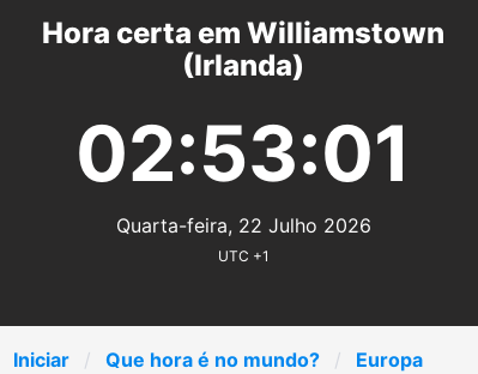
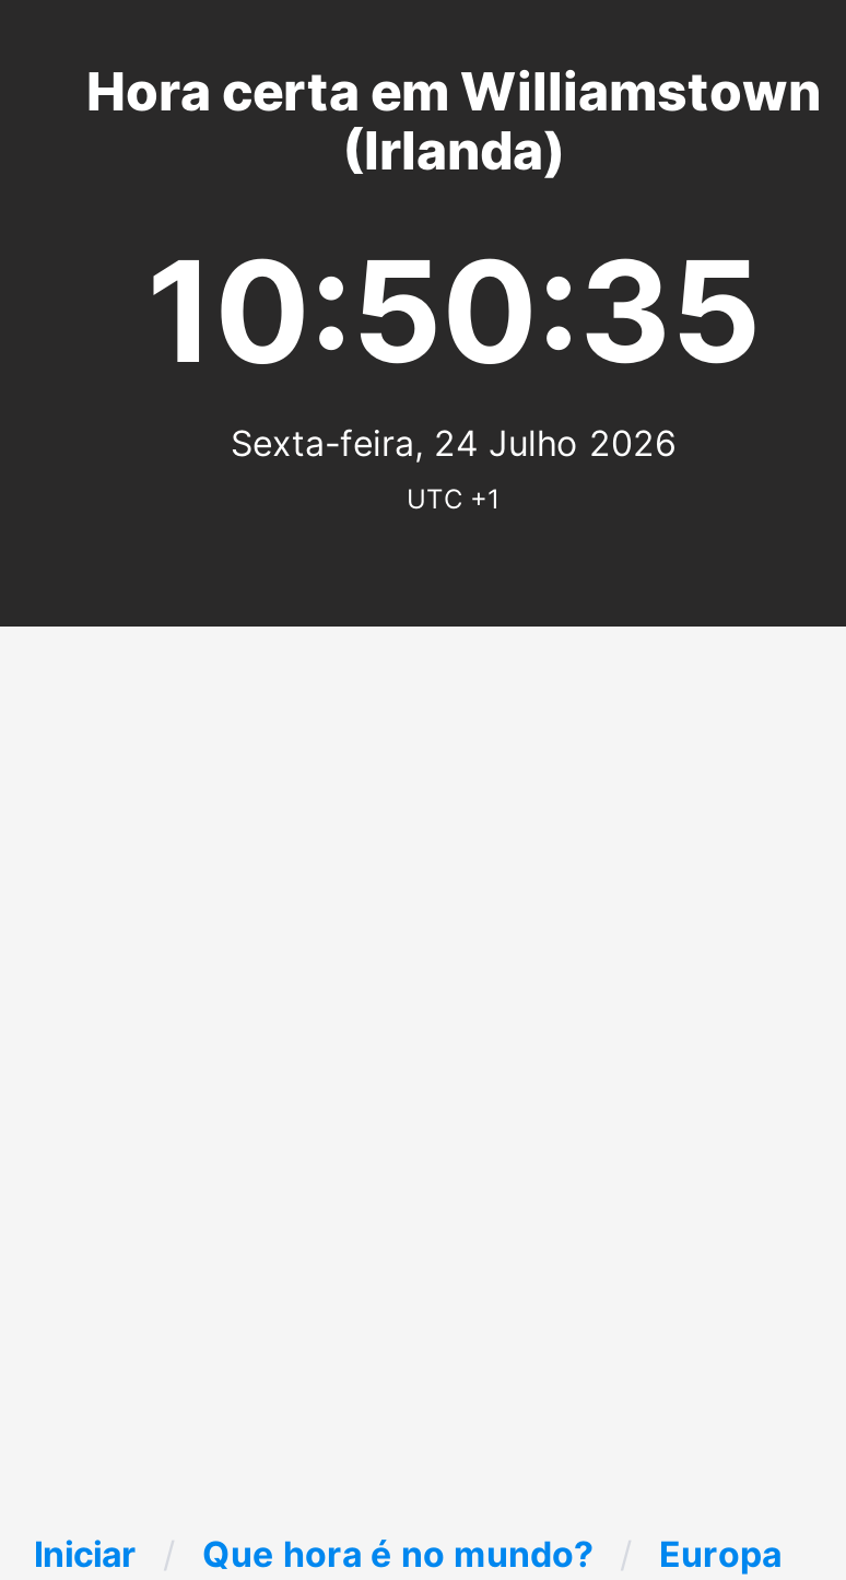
[75,106,411,199] 02:53:01 -> [146,225,761,394] 10:50:35
[116,213,371,237] Quarta-feira, 22 Julho 2026 -> [231,420,677,464] Sexta-feira, 24 Julho 2026

